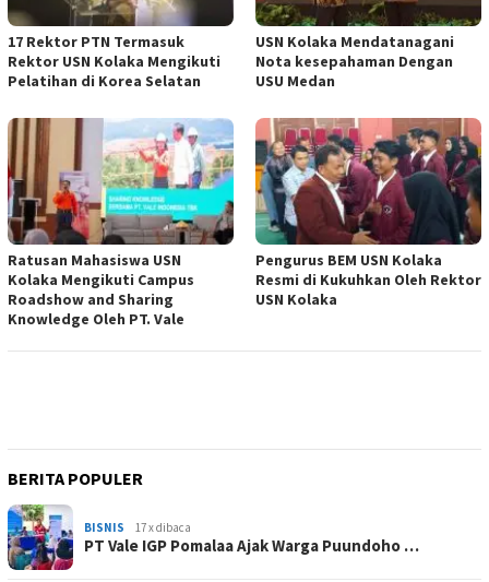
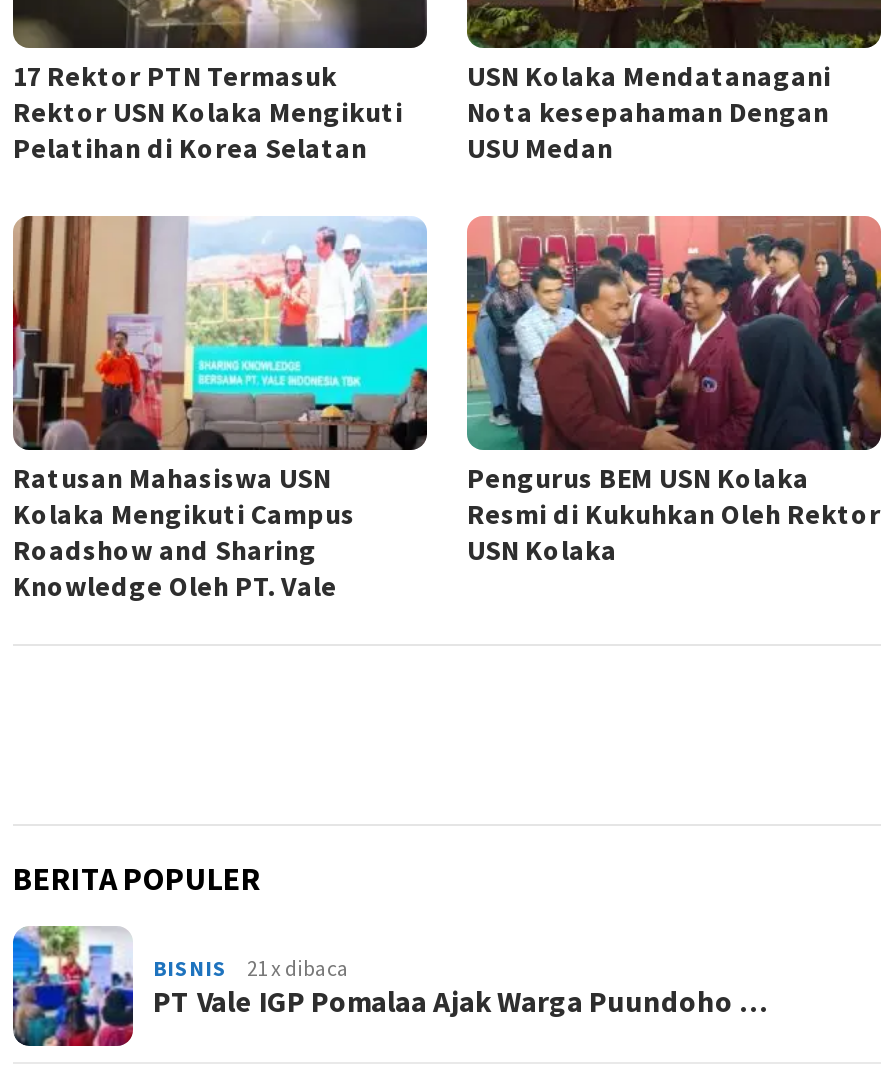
[84,520,191,535] BISNIS 17 x dibaca -> [153,955,349,983] BISNIS 21 x dibaca

